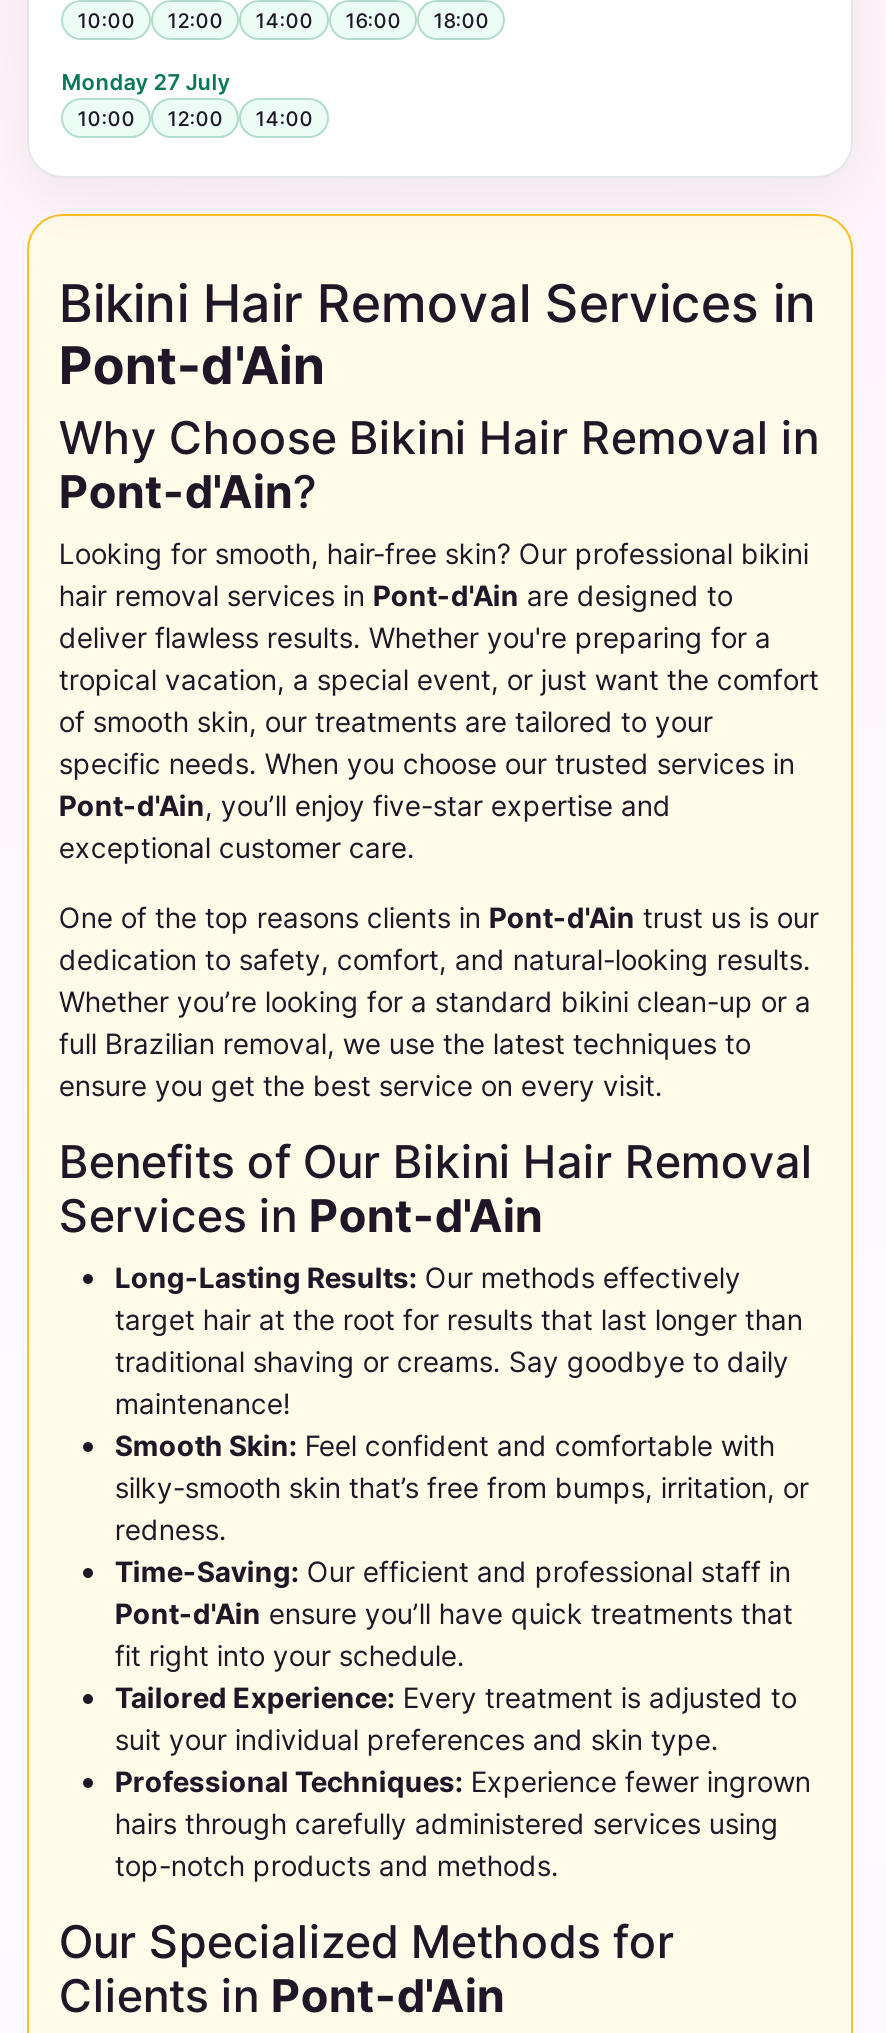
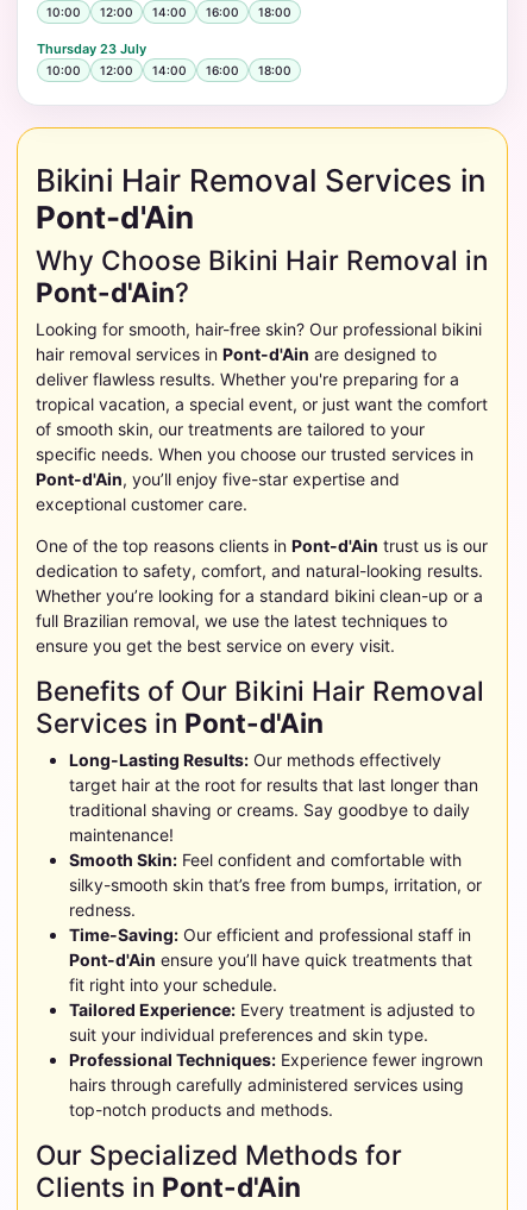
[62,68,230,96] Monday 27 July -> [37,40,147,57] Thursday 23 July
none -> [206,63,292,77] 16:00 | 18:00

